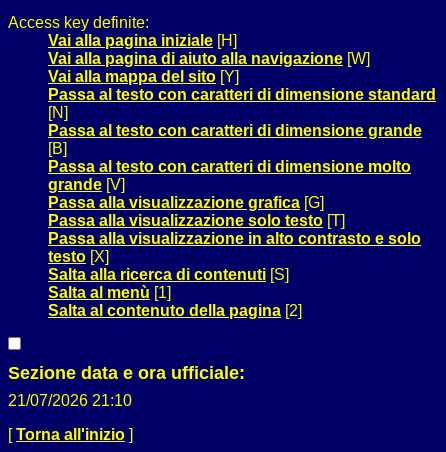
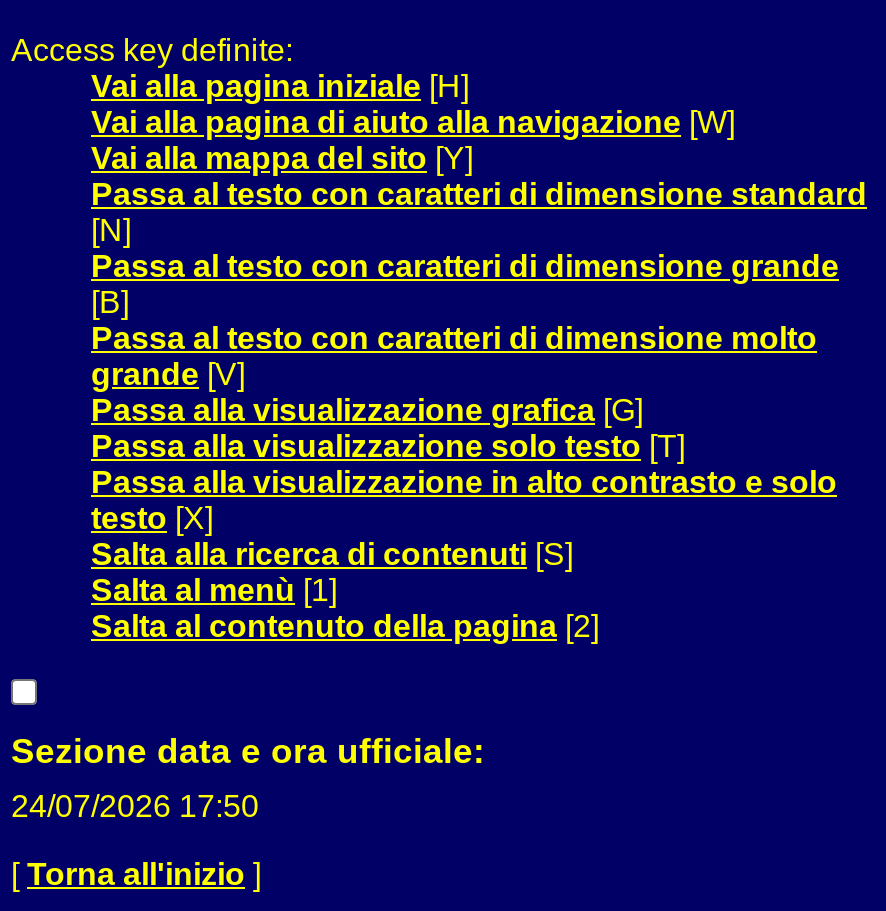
[8,392,132,409] 21/07/2026 21:10 -> [11,789,259,823] 24/07/2026 17:50

